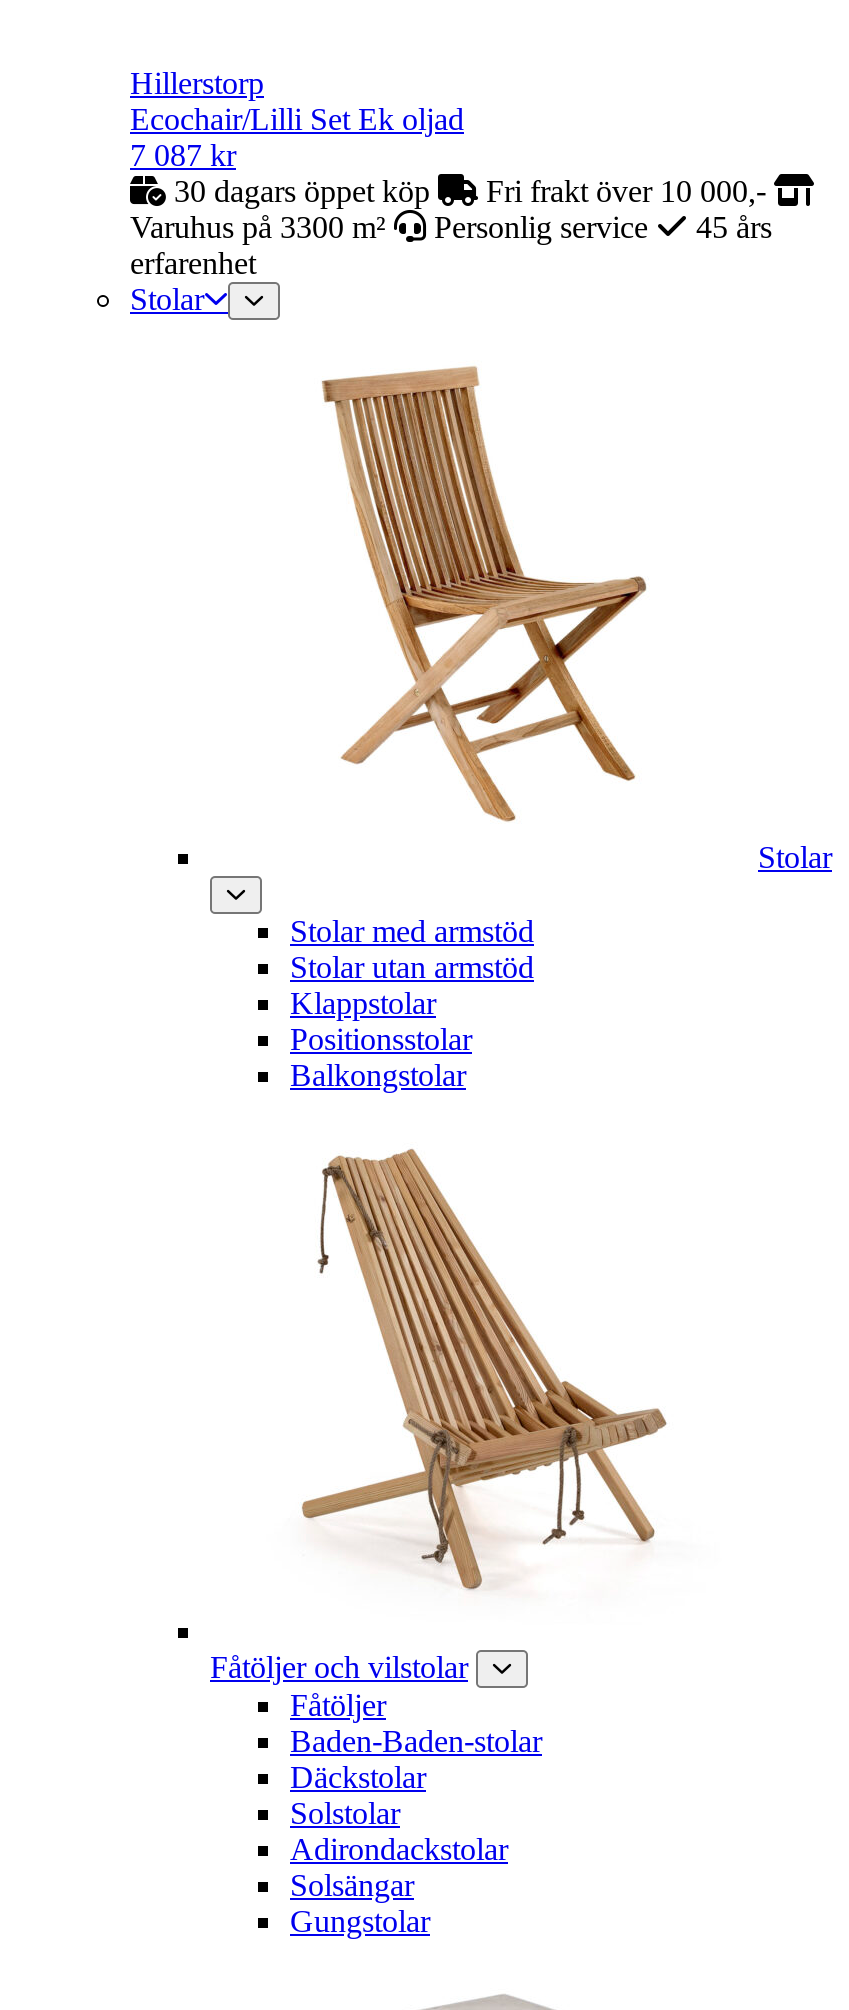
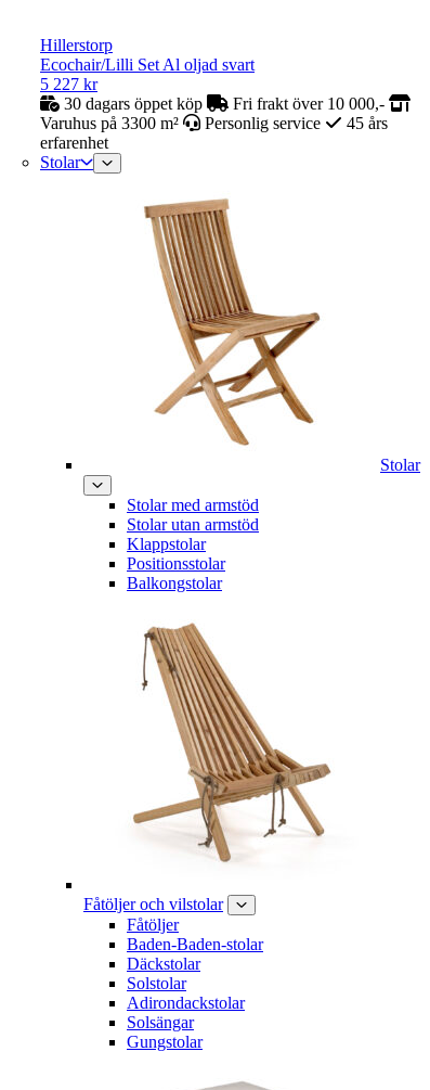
[130,102,464,172] Ecochair/Lilli Set Ek oljad | 7 087 kr -> [40,55,255,93] Ecochair/Lilli Set Al oljad svart | 5 227 kr

